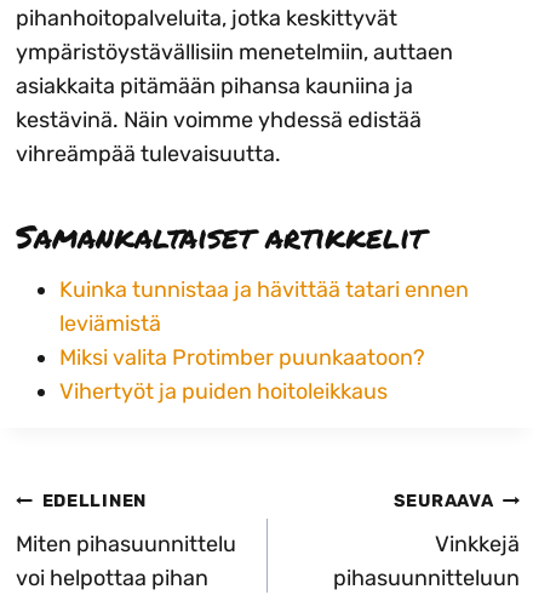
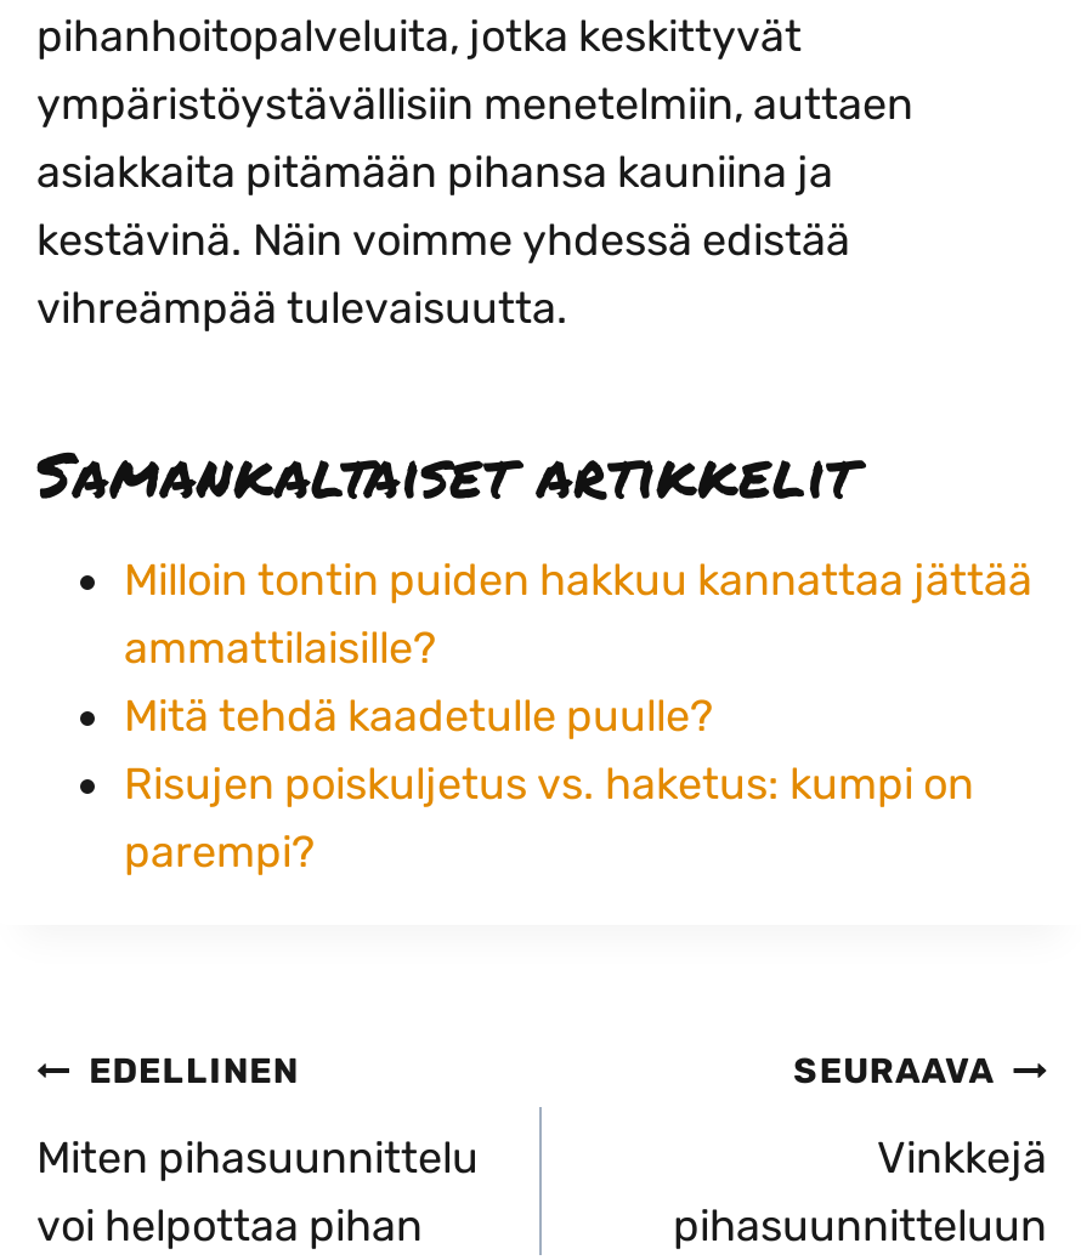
[59,277,469,405] Kuinka tunnistaa ja hävittää tatari ennen | leviämistä | Miksi valita Protimber puunkaatoon? | Vihertyöt ja puiden hoitoleikkaus -> [124,554,1032,879] Milloin tontin puiden hakkuu kannattaa jättää | ammattilaisille? | Mitä tehdä kaadetulle puulle? | Risujen poiskuljetus vs. haketus: kumpi on | parempi?

